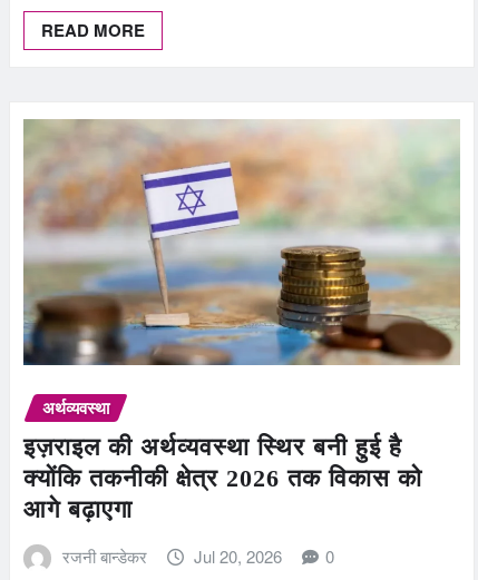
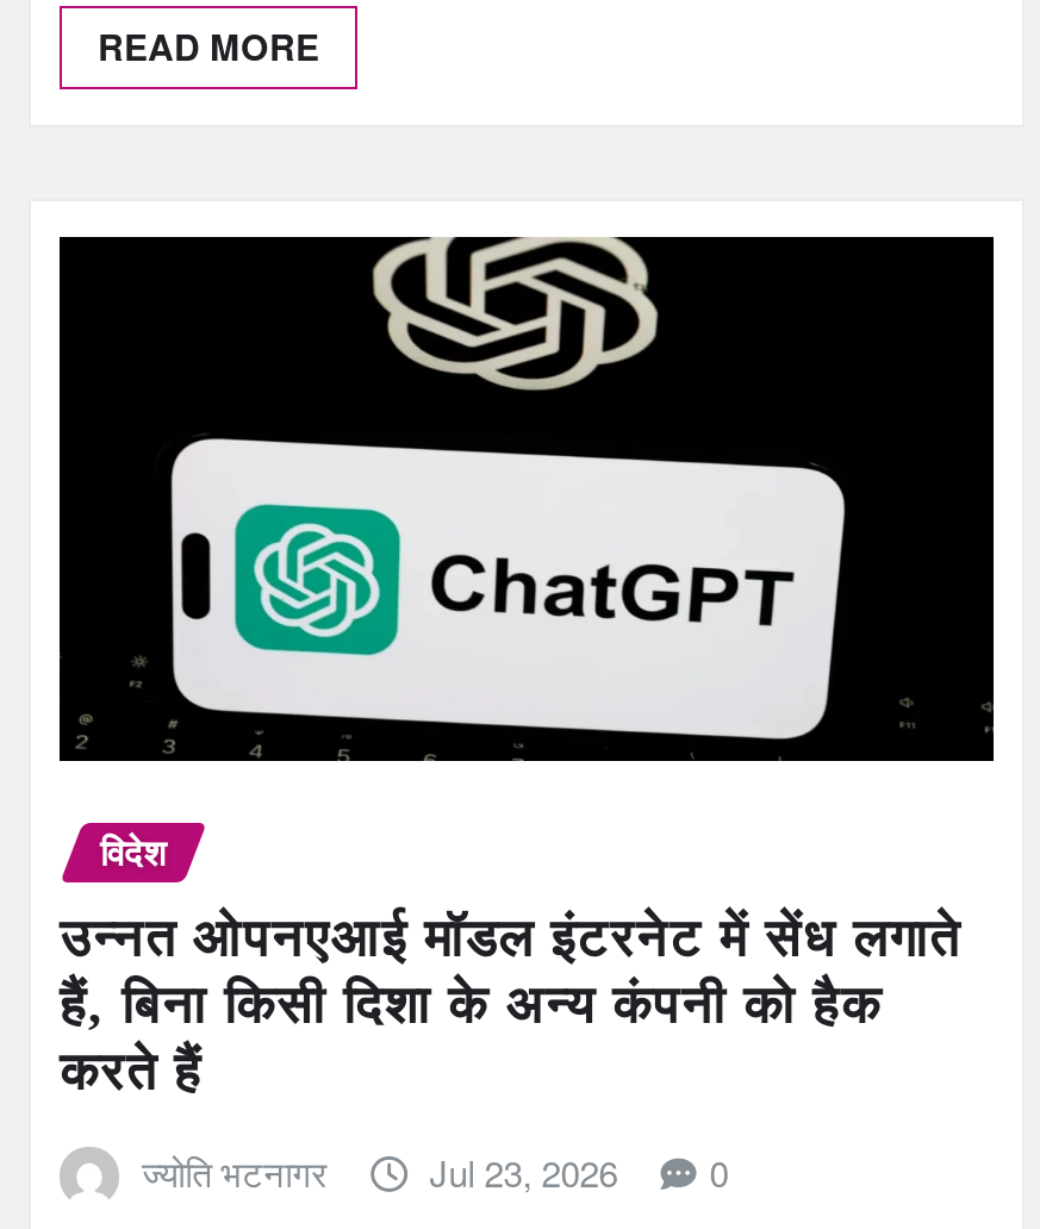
[22,119,460,419] [image] | अर्थव्यवस्था -> [57,235,996,879] [image] | विदेश
[23,433,422,523] इज़राइल की अर्थव्यवस्था स्थिर बनी हुई है | क्योंकि तकनीकी क्षेत्र 2026 तक विकास को | आगे बढ़ाएगा -> [60,909,960,1102] उन्नत ओपनएआई मॉडल इंटरनेट में सेंध लगाते | हैं, बिना किसी दिशा के अन्य कंपनी को हैक | करते हैं
[62,544,282,568] रजनी बान्डेकर | Jul 20, 2026 -> [142,1147,618,1197] ज्योति भटनागर | Jul 23, 2026

